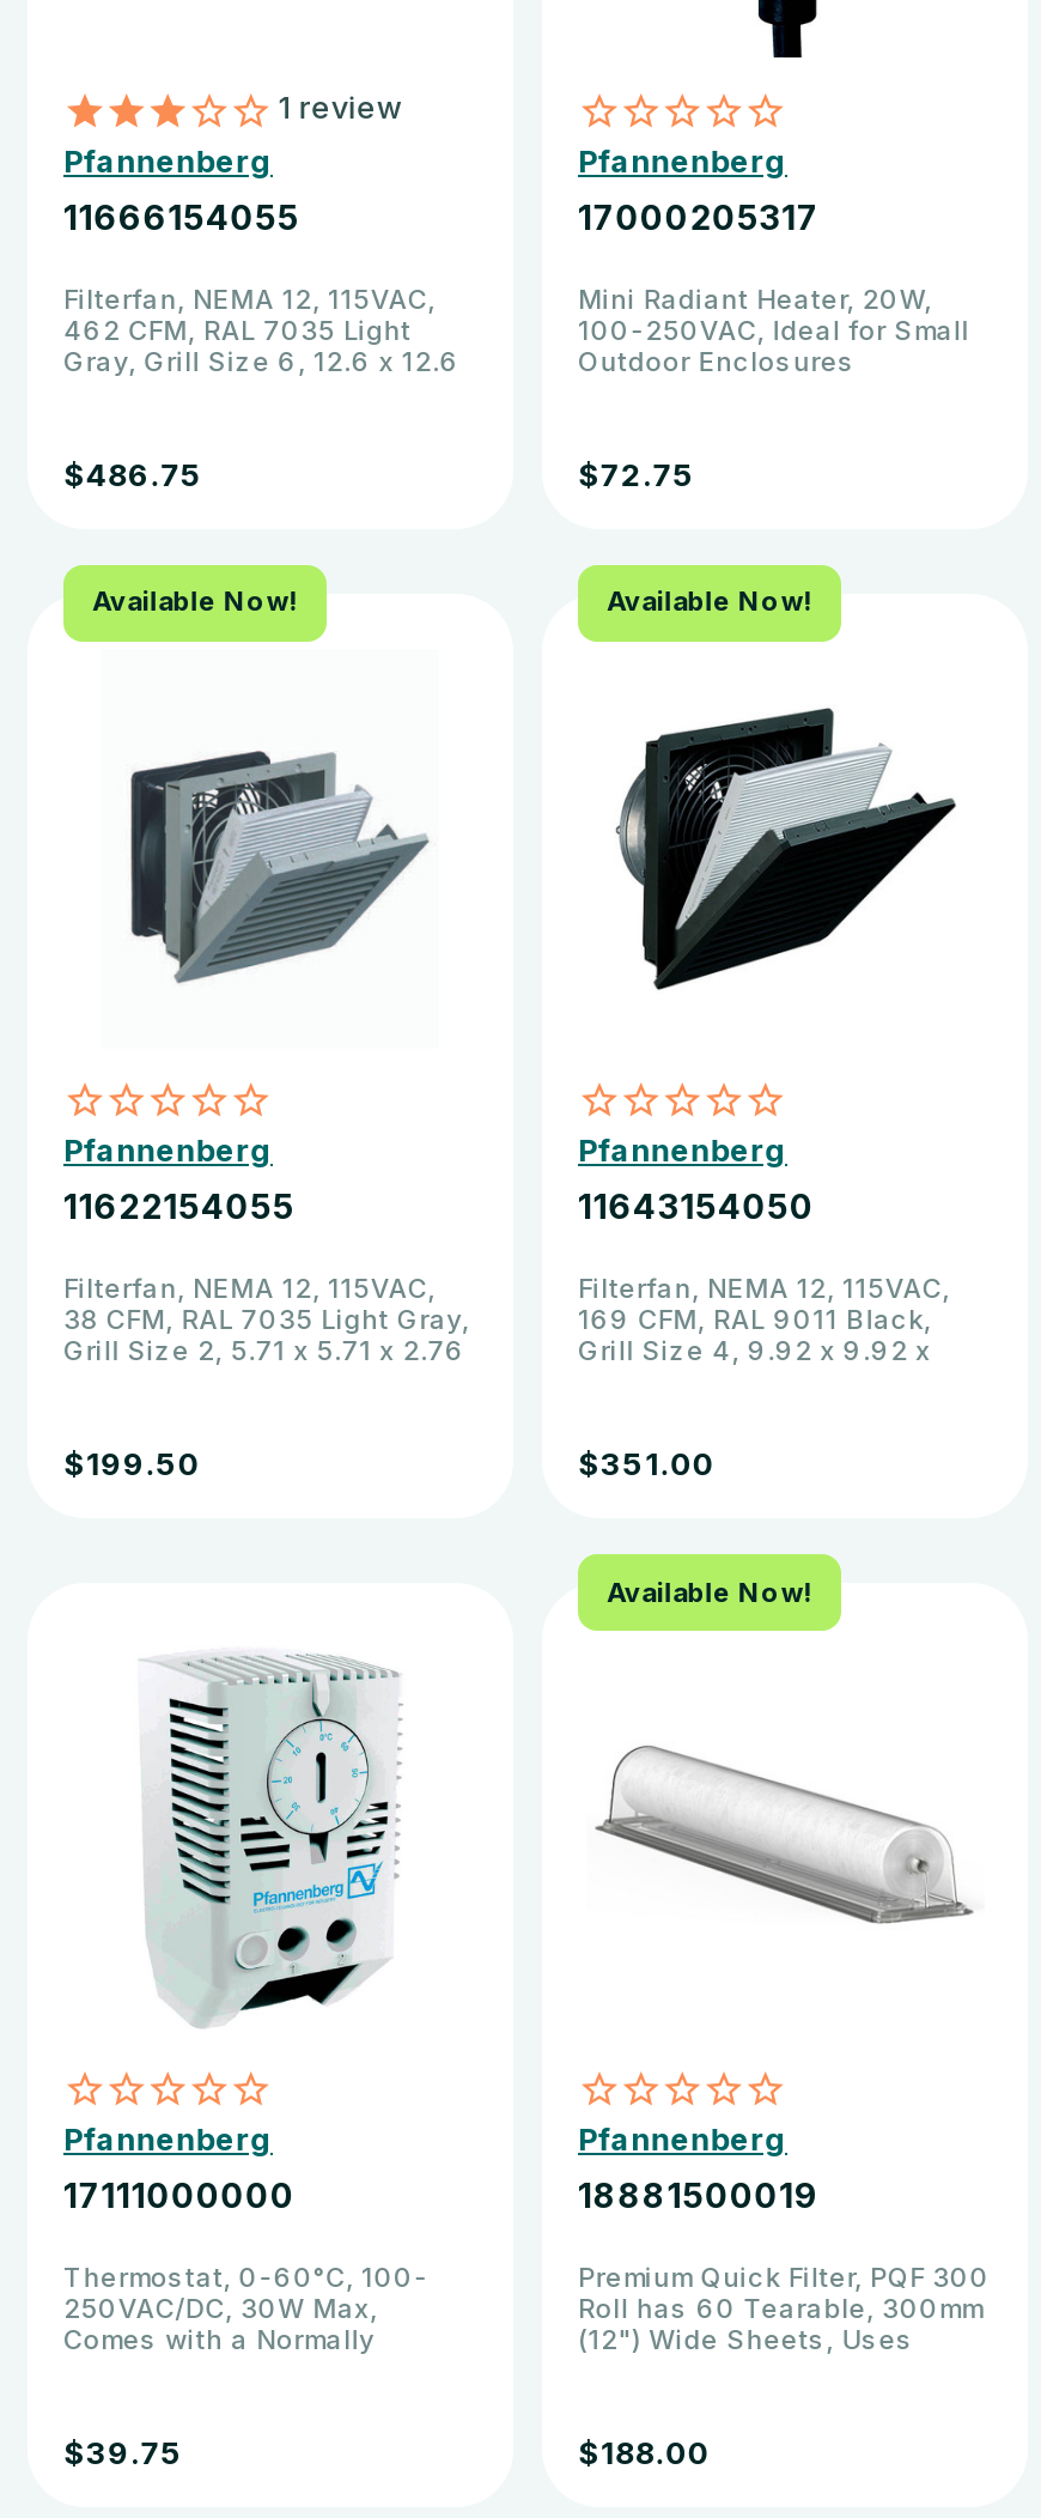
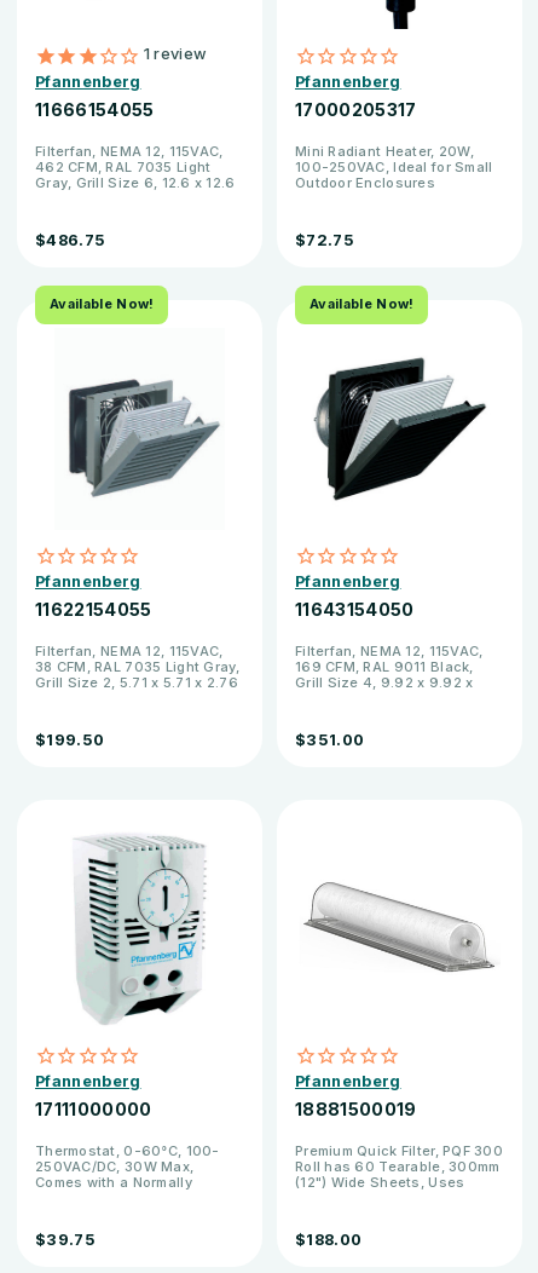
[607,1575,814,1608] Available Now! -> none

